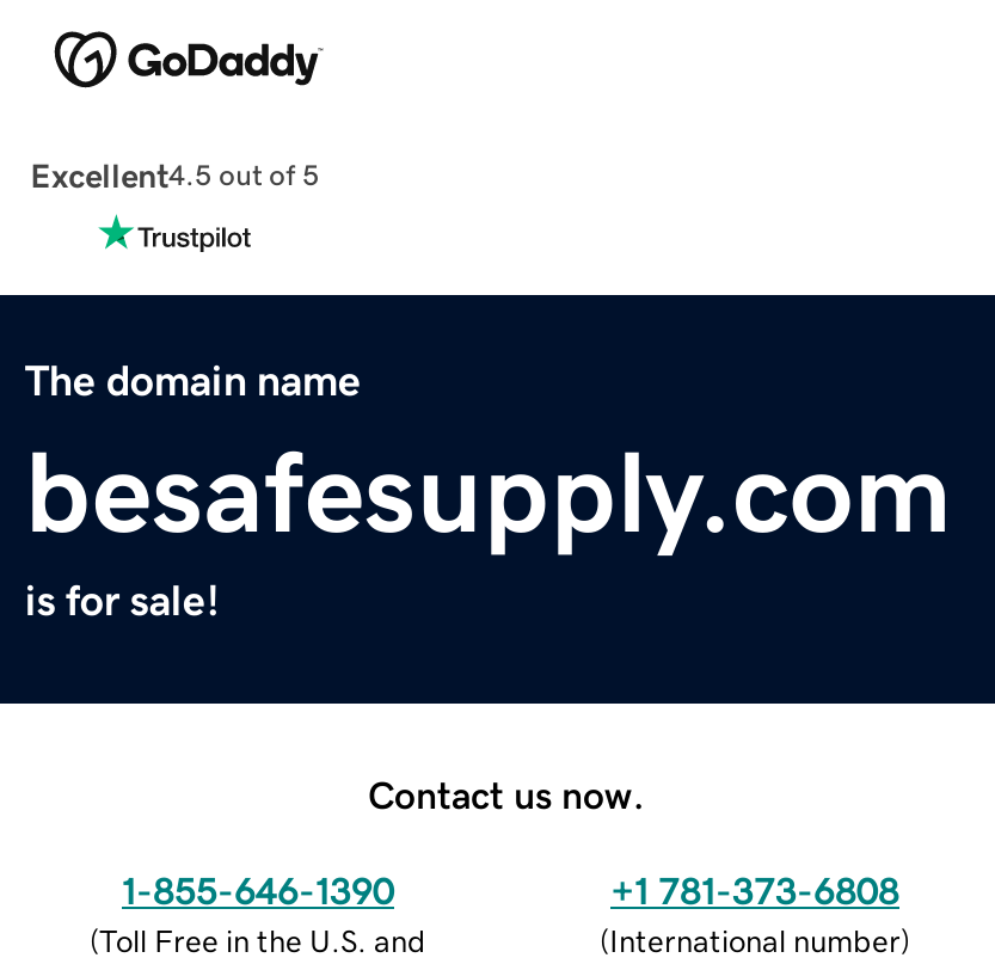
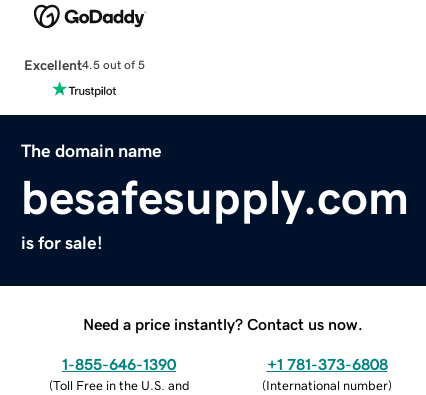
[368,774,645,813] Contact us now. -> [83,316,363,332] Need a price instantly? Contact us now.

